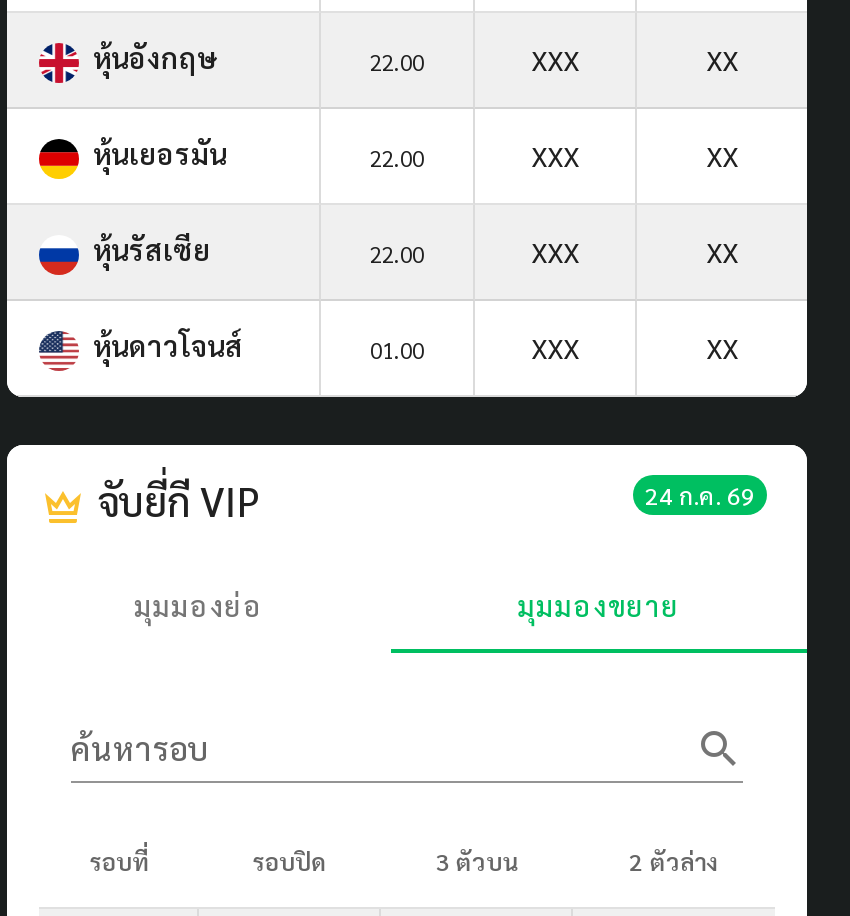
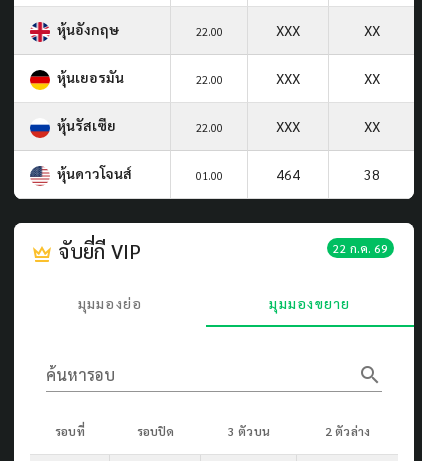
[531,329,738,365] XXX | XX -> [276,165,379,183] 464 | 38
[645,479,755,511] 24 ก.ค. 69 -> [333,240,388,256] 22 ก.ค. 69

